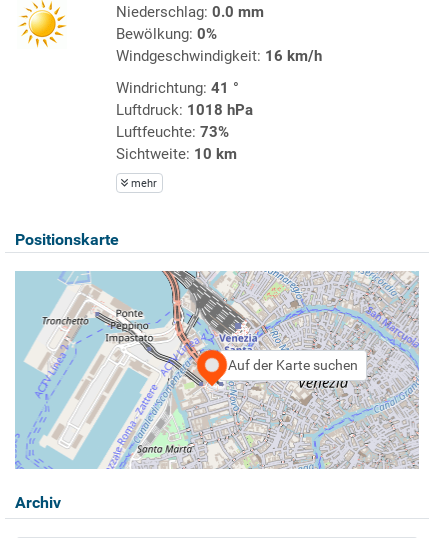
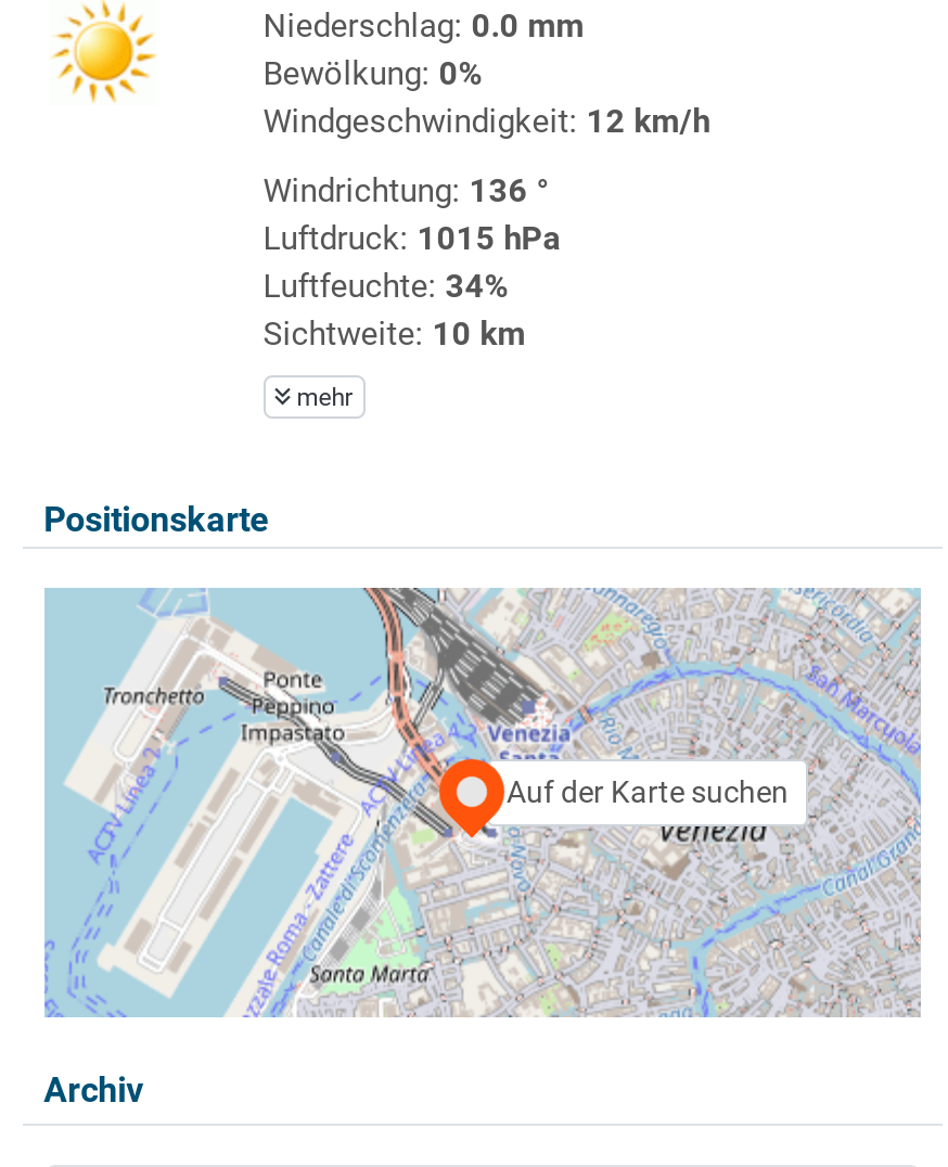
[116,47,322,65] Windgeschwindigkeit: 16 km/h -> [263,102,710,141] Windgeschwindigkeit: 12 km/h
[116,79,239,97] Windrichtung: 41 ° -> [263,171,549,210] Windrichtung: 136 °
[116,101,253,119] Luftdruck: 1018 hPa -> [263,219,560,258] Luftdruck: 1015 hPa
[116,123,229,141] Luftfeuchte: 73% -> [263,267,508,306] Luftfeuchte: 34%

